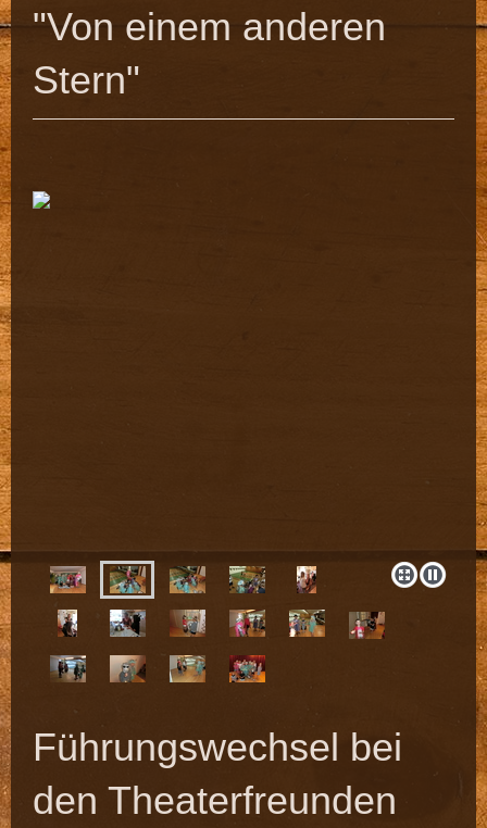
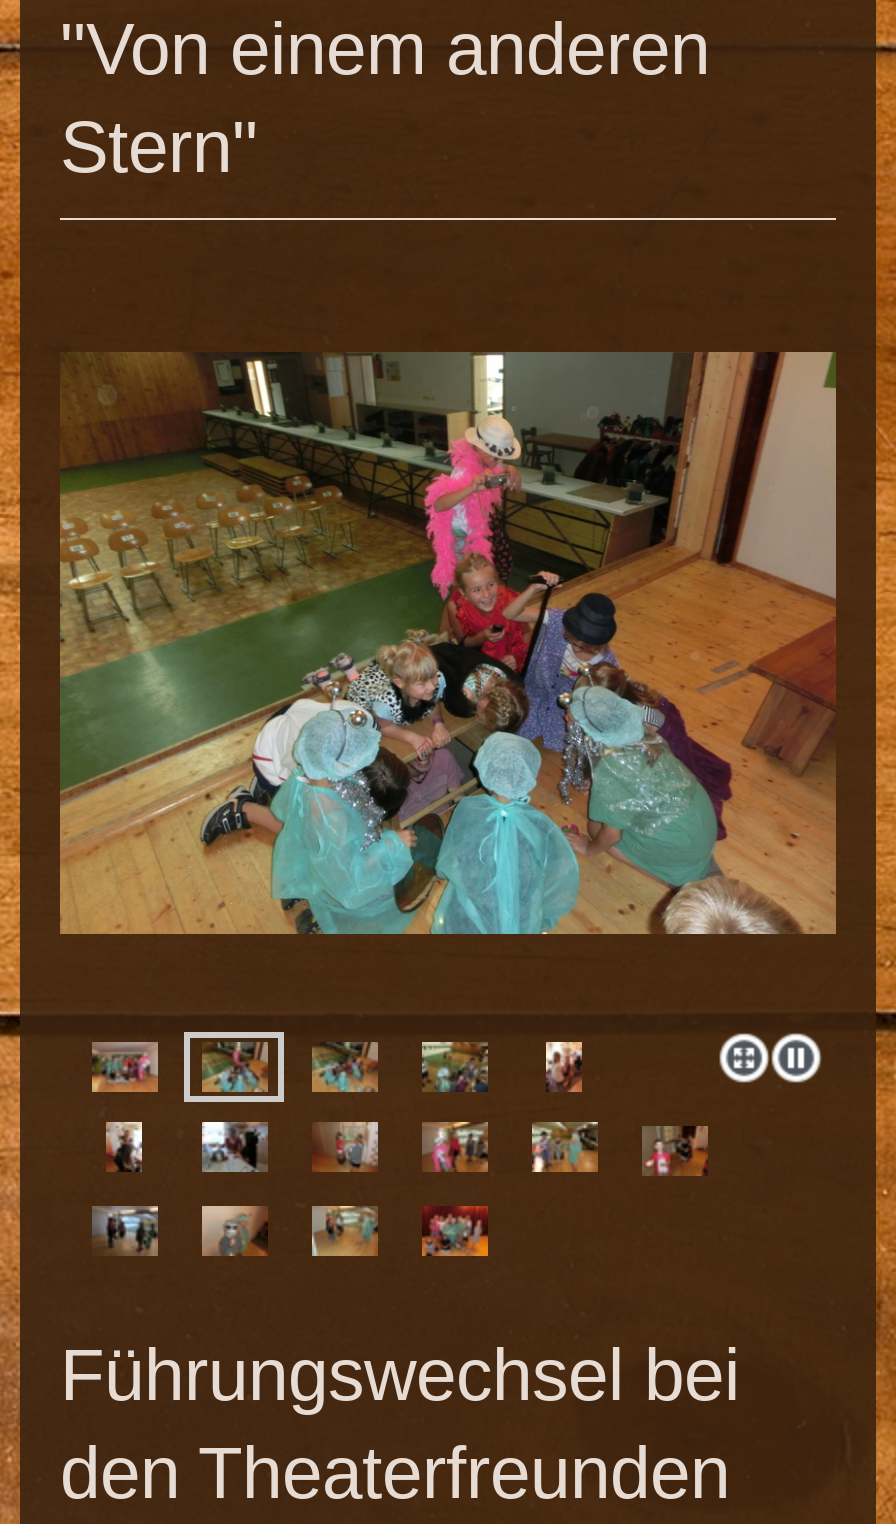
none -> [58,350,838,936] [image]

